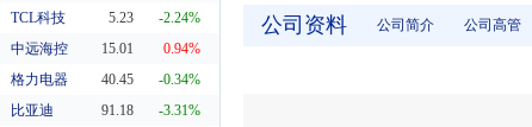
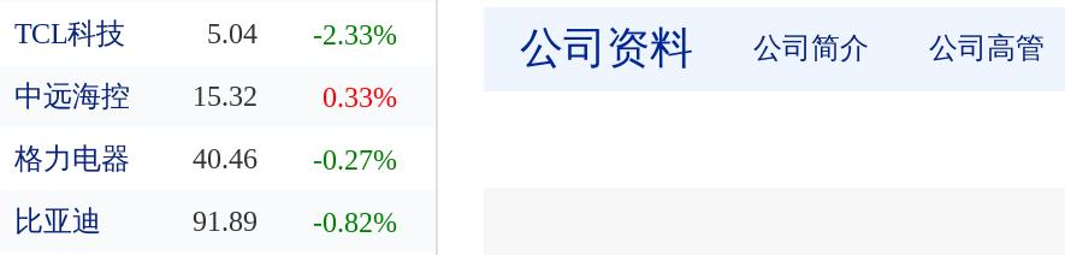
[109,9,134,26] 5.23 -> [207,17,258,51] 5.04
[159,10,200,26] -2.24% -> [313,17,397,51] -2.33%
[101,40,134,57] 15.01 -> [193,79,258,113] 15.32
[163,41,200,57] 0.94% -> [323,80,397,114] 0.33%
[101,71,134,88] 40.45 -> [193,142,258,176] 40.46
[159,71,200,88] -0.34% -> [313,142,397,176] -0.27%
[101,102,134,119] 91.18 -> [193,204,258,238] 91.89
[159,102,200,119] -3.31% -> [313,205,397,239] -0.82%

